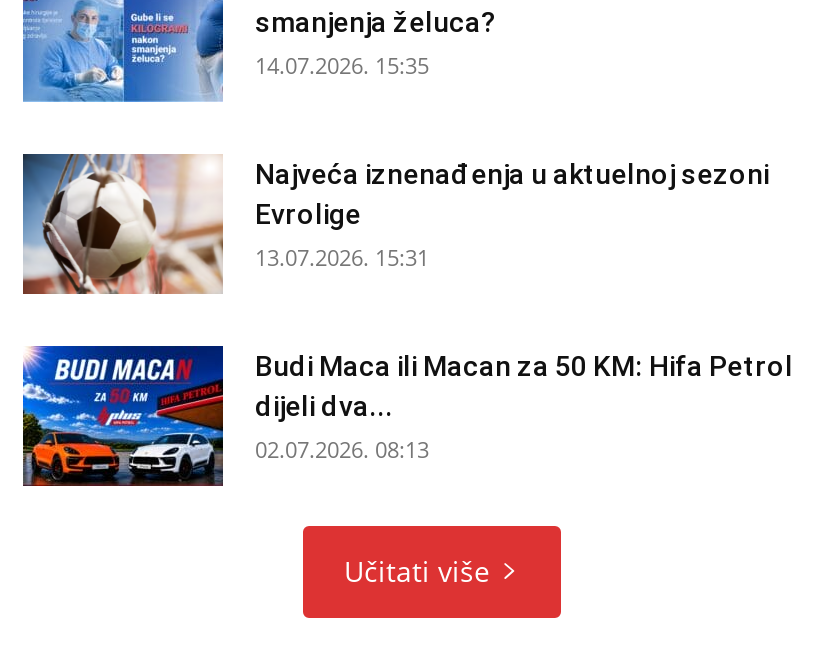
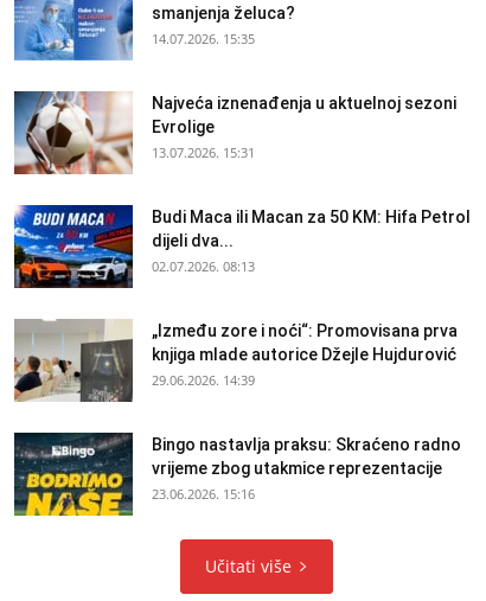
none -> [13,319,461,502] [image] | „Između zore i noći“: Promovisana prva | knjiga mlade autorice Džejle Hujdurović | 29.06.2026. 14:39 | Bingo nastavlja praksu: Skraćeno radno | vrijeme zbog utakmice reprezentacije | 23.06.2026. 15:16
none -> [13,431,134,517] [image]

